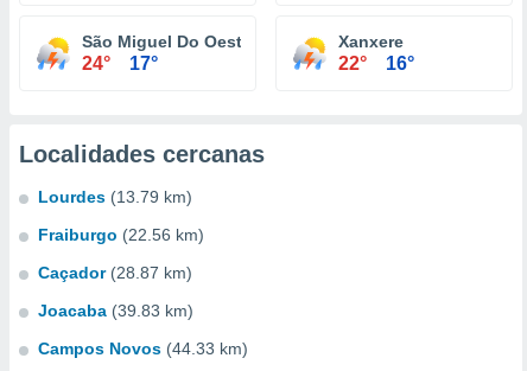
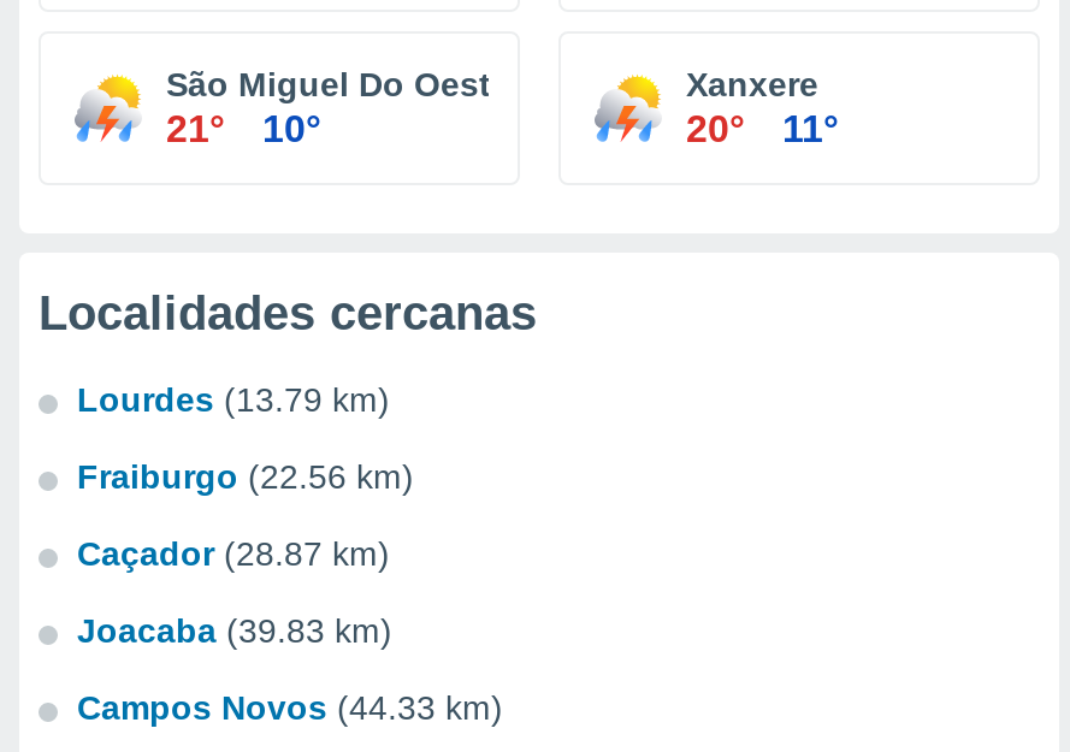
[82,53,110,73] 24° -> [166,108,224,149] 21°
[129,53,158,73] 17° -> [262,108,320,149] 10°
[338,53,367,73] 22° -> [686,108,744,149] 20°
[386,53,414,73] 16° -> [782,108,838,149] 11°

